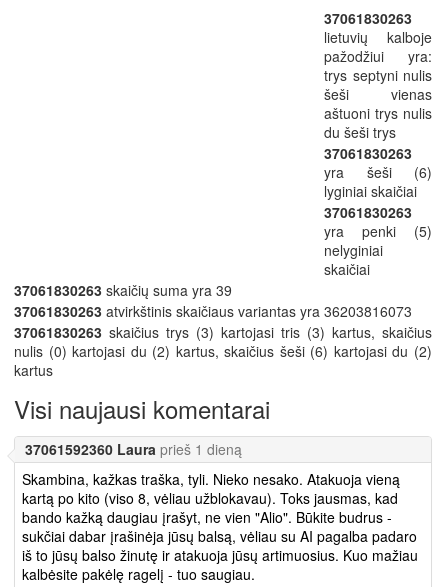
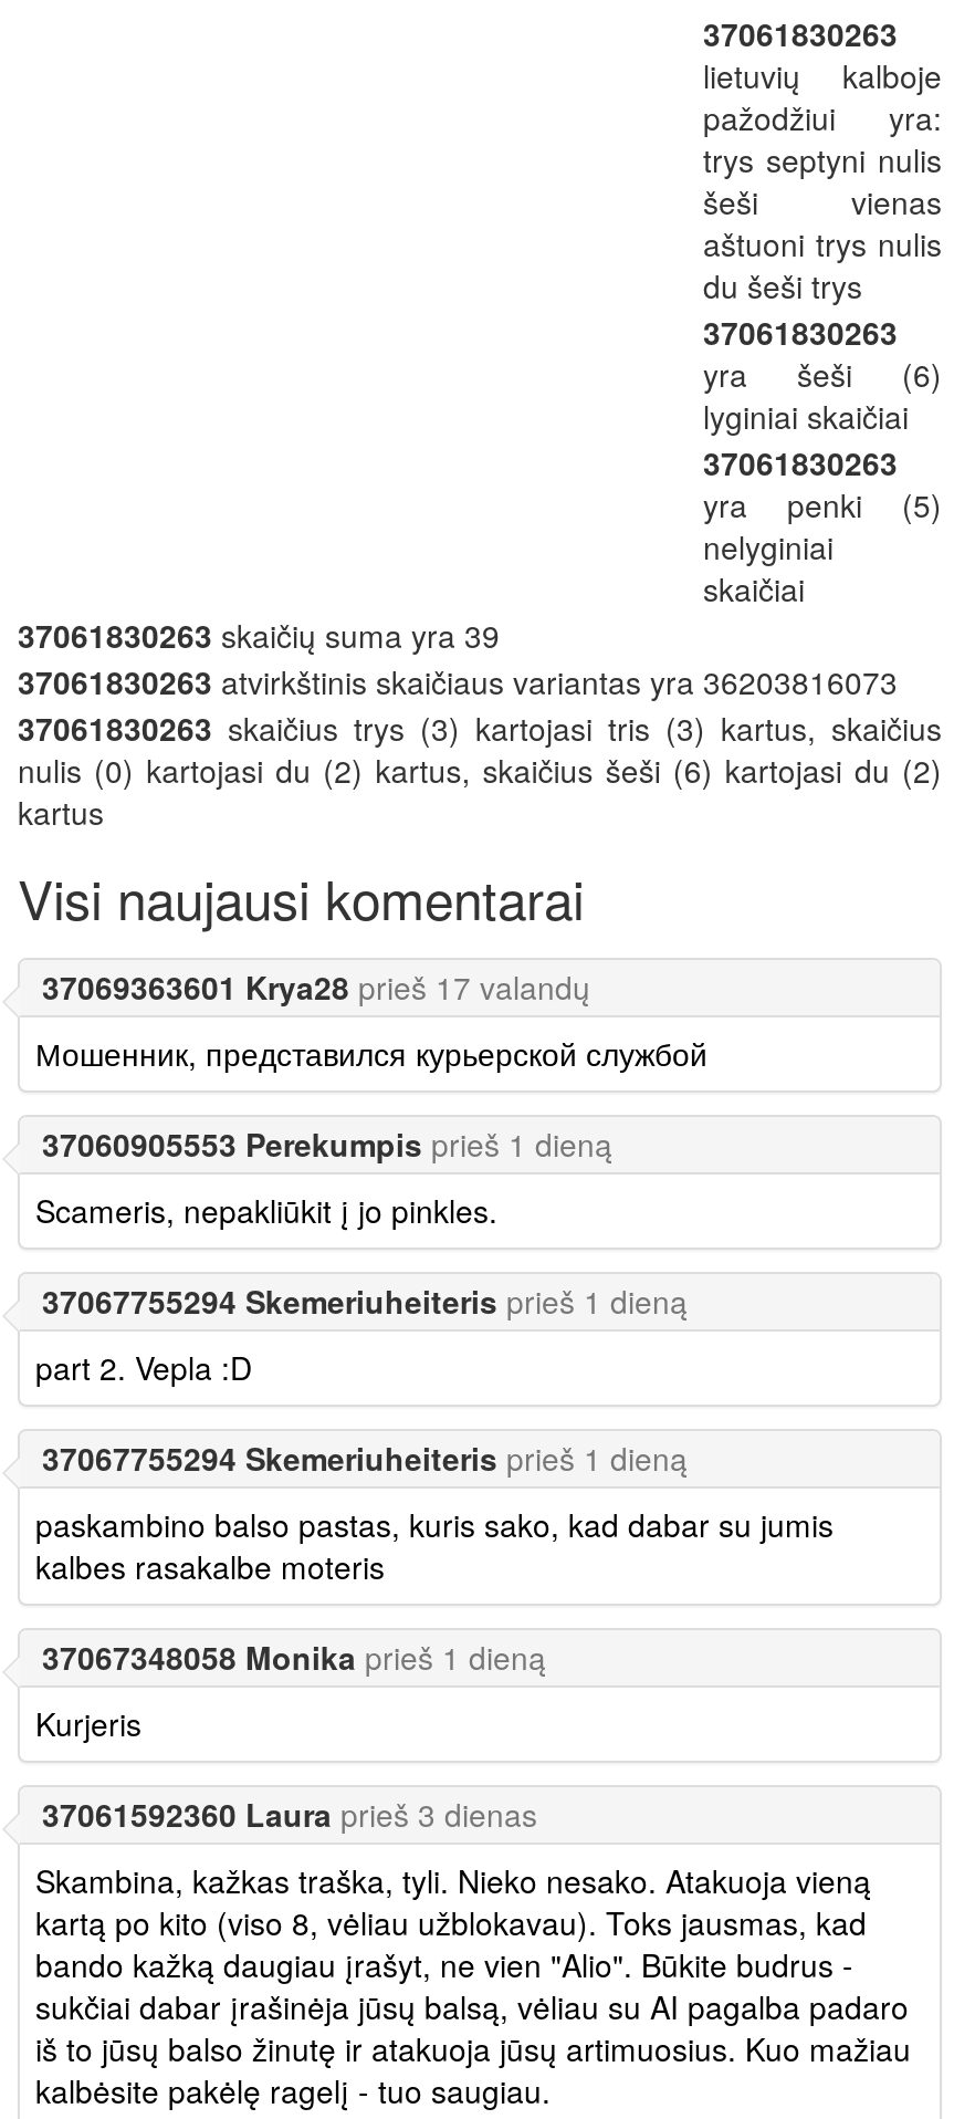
[25,438,242,458] 37061592360 Laura prieš 1 dieną -> [35,963,834,1835] 37069363601 Krya28 prieš 17 valandų | Мошенник, представился курьерской службой | 37060905553 Perekumpis prieš 1 dieną | Scameris, nepakliūkit į jo pinkles. | 37067755294 Skemeriuheiteris prieš 1 dieną | part 2. Vepla :D | 37067755294 Skemeriuheiteris prieš 1 dieną | paskambino balso pastas, kuris sako, kad dabar su jumis | kalbes rasakalbe moteris | 37067348058 Monika prieš 1 dieną | Kurjeris | 37061592360 Laura prieš 3 dienas

